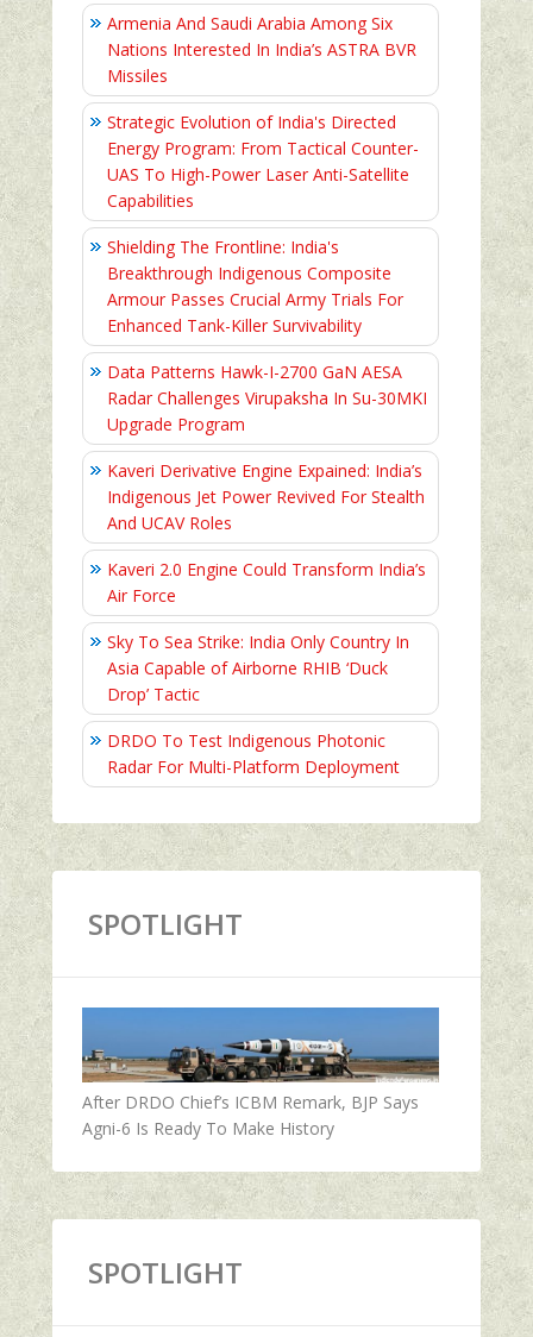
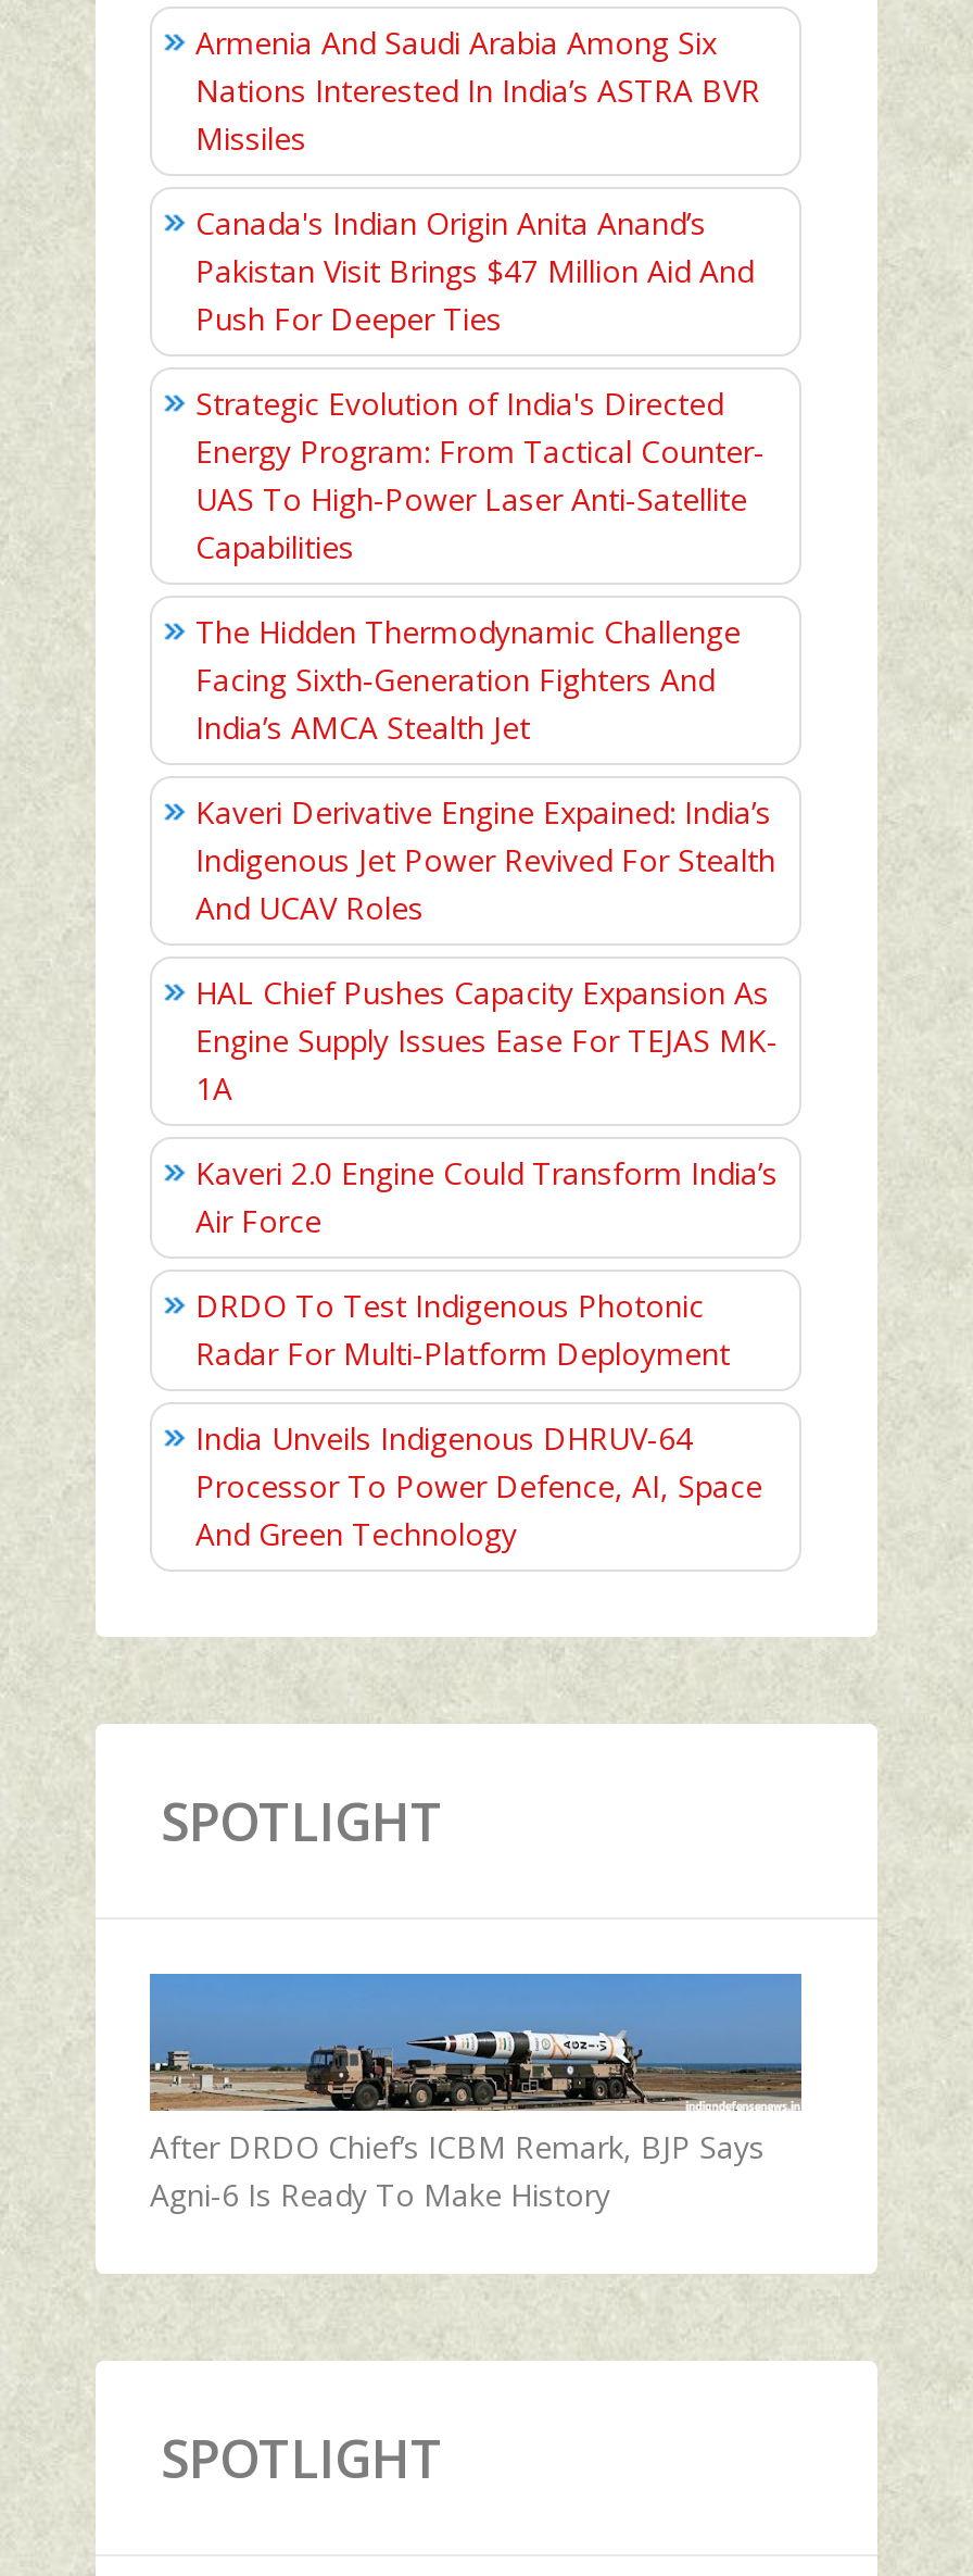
none -> [195,203,754,340] Canada's Indian Origin Anita Anand’s | Pakistan Visit Brings $47 Million Aid And | Push For Deeper Ties
moved [107,111,419,212] -> [195,383,764,568]: Strategic Evolution of India's Directed | Energy Program: From Tactical Counter- | UAS To High-Power Laser Anti-Satellite | Capabilities
[107,236,427,436] Shielding The Frontline: India's | Breakthrough Indigenous Composite | Armour Passes Crucial Army Trials For | Enhanced Tank-Killer Survivability | Data Patterns Hawk-I-2700 GaN AESA | Radar Challenges Virupaksha In Su-30MKI | Upgrade Program -> [195,611,741,748] The Hidden Thermodynamic Challenge | Facing Sixth‑Generation Fighters And | India’s AMCA Stealth Jet
moved [107,459,425,534] -> [195,792,775,929]: Kaveri Derivative Engine Expained: India’s | Indigenous Jet Power Revived For Stealth | And UCAV Roles
none -> [195,972,778,1109] HAL Chief Pushes Capacity Expansion As | Engine Supply Issues Ease For TEJAS MK- | 1A
[107,631,409,706] Sky To Sea Strike: India Only Country In | Asia Capable of Airborne RHIB ‘Duck | Drop’ Tactic -> none
moved [107,729,400,778] -> [195,1285,730,1374]: DRDO To Test Indigenous Photonic | Radar For Multi-Platform Deployment
none -> [195,1418,762,1555] India Unveils Indigenous DHRUV-64 | Processor To Power Defence, AI, Space | And Green Technology

